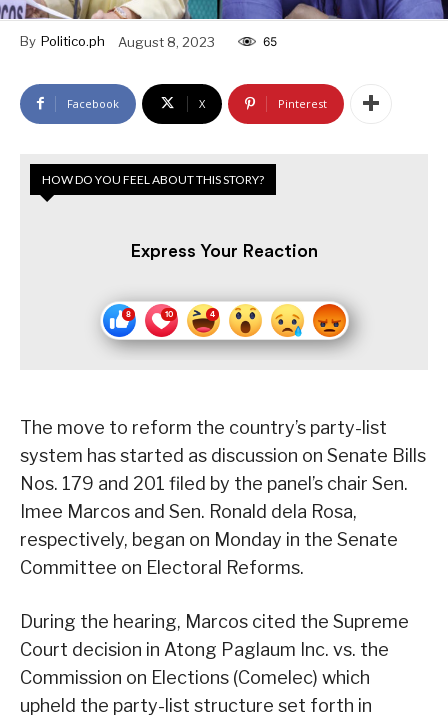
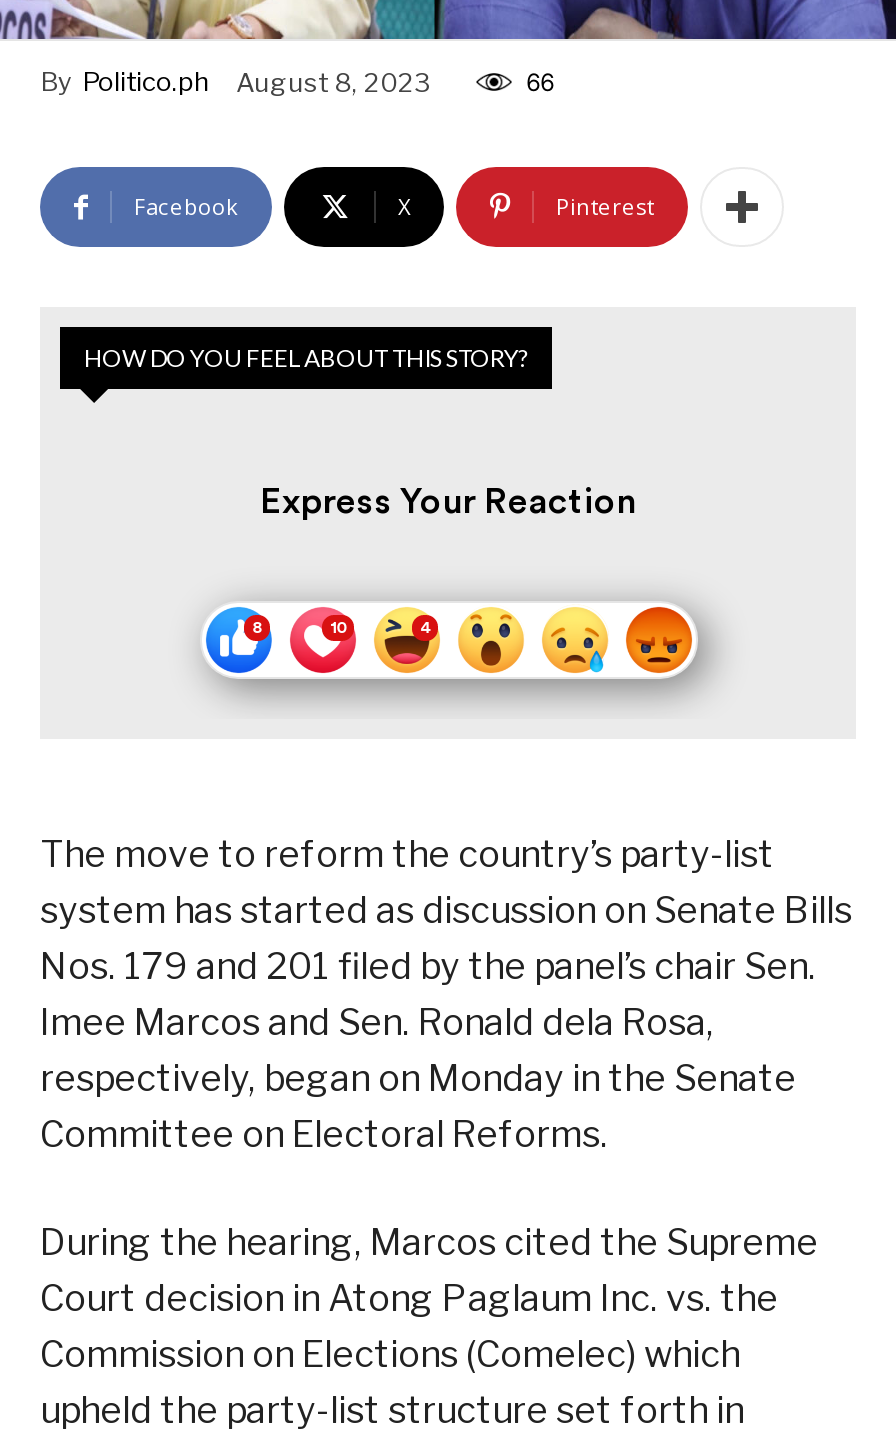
[263,33,277,48] 65 -> [526,67,554,97] 66

